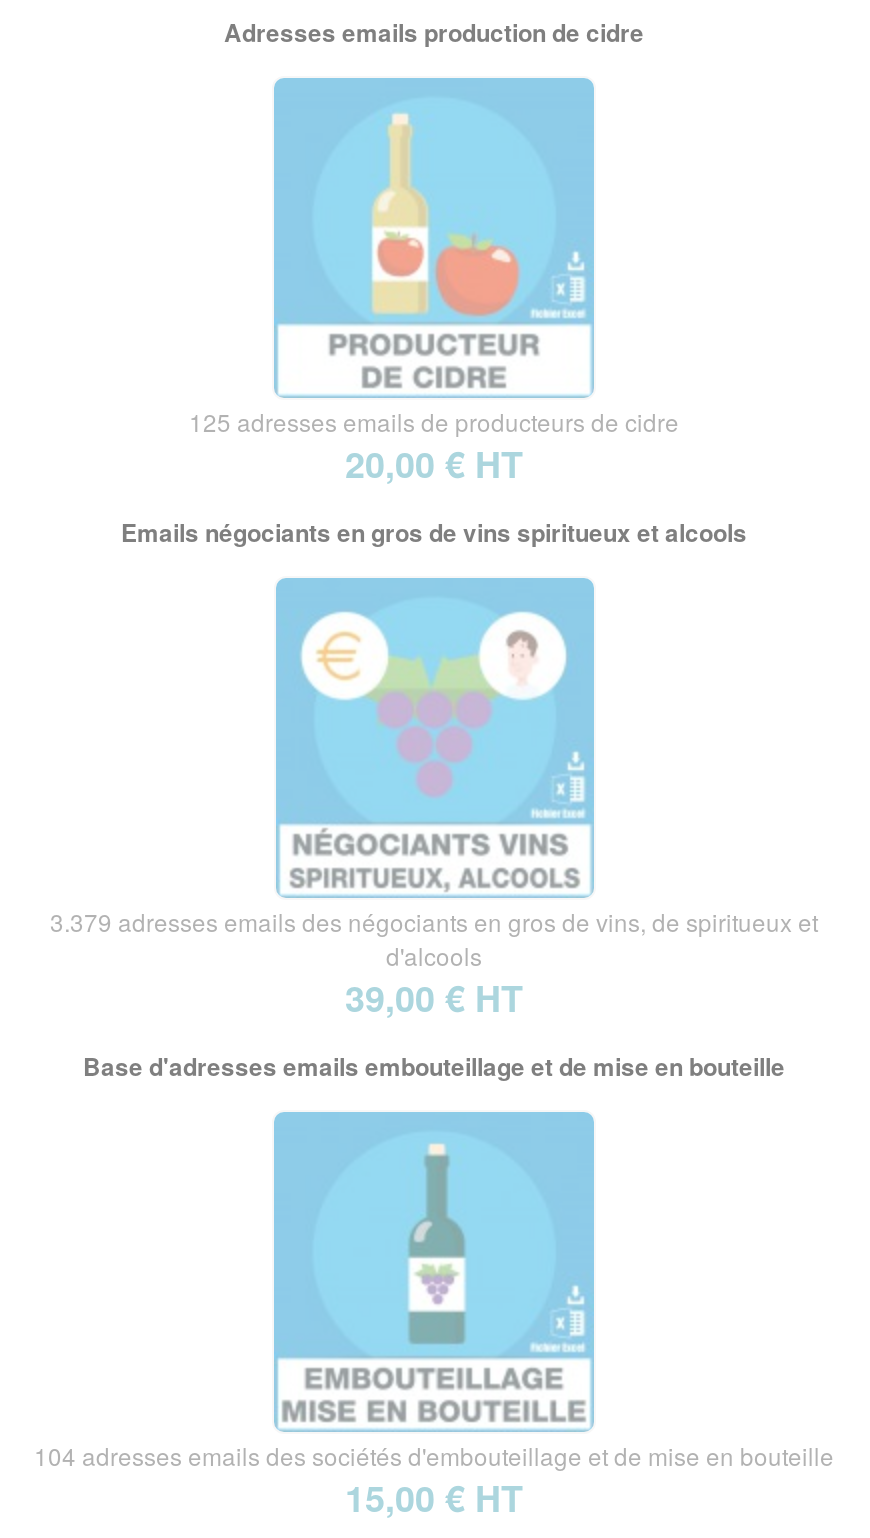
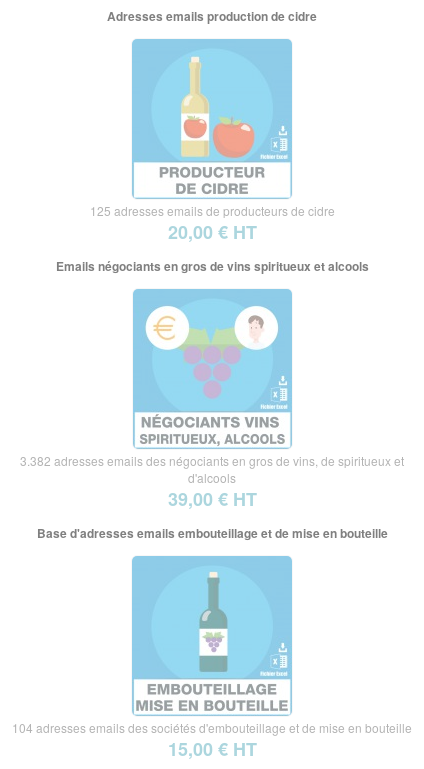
[50,904,818,938] 3.379 adresses emails des négociants en gros de vins, de spiritueux et -> [20,452,404,469] 3.382 adresses emails des négociants en gros de vins, de spiritueux et

